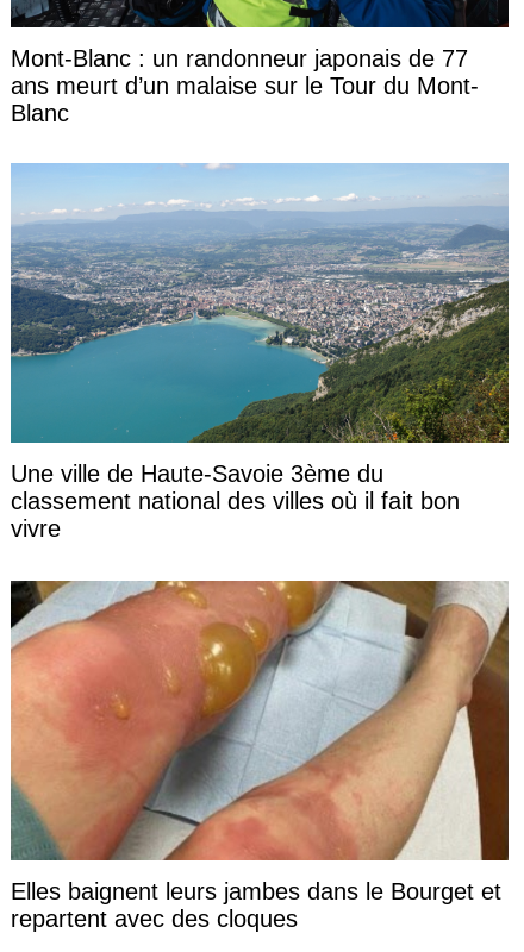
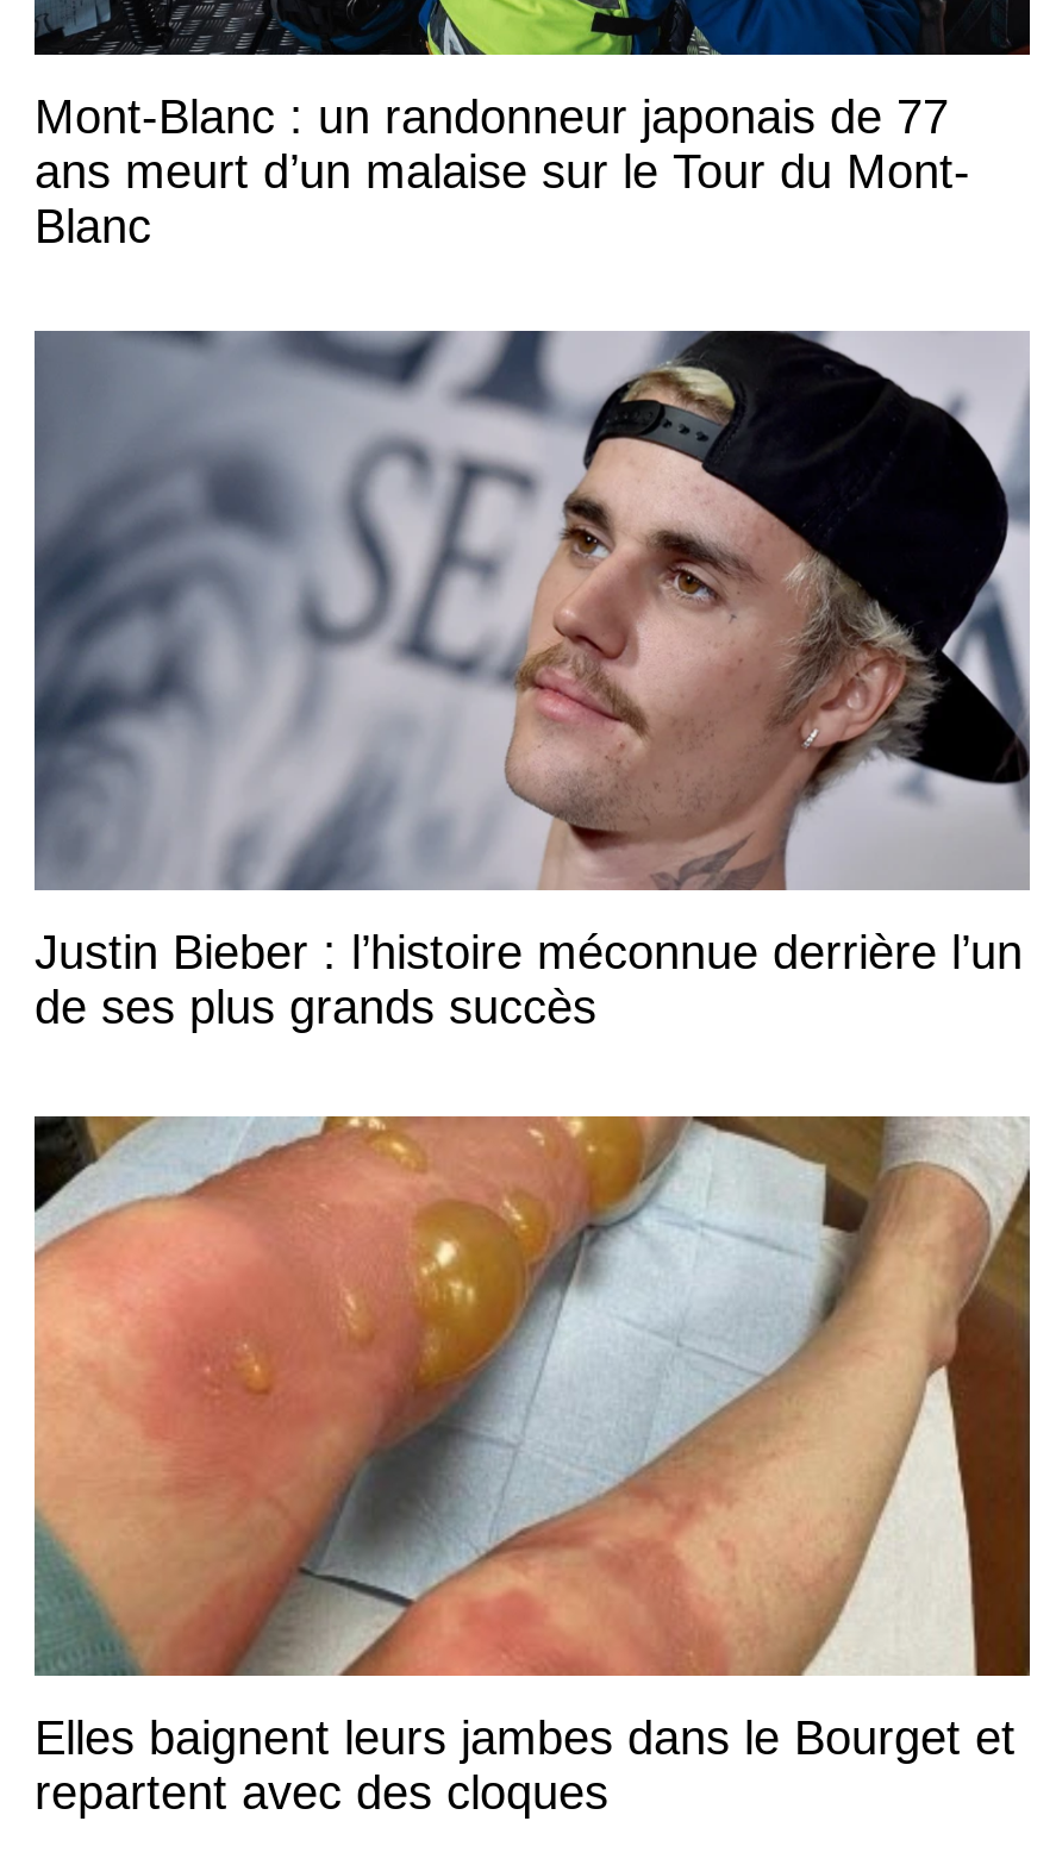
[11,163,510,541] [image] | Une ville de Haute-Savoie 3ème du | classement national des villes où il fait bon | vivre -> [35,328,1030,1032] [image] | Justin Bieber : l’histoire méconnue derrière l’un | de ses plus grands succès

